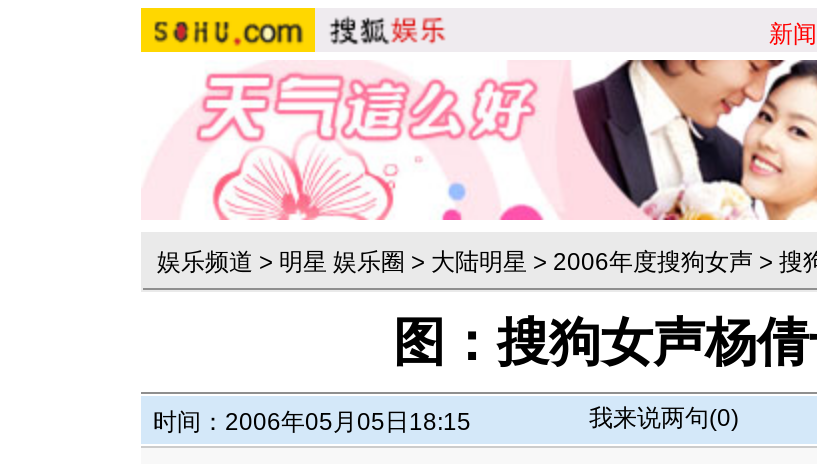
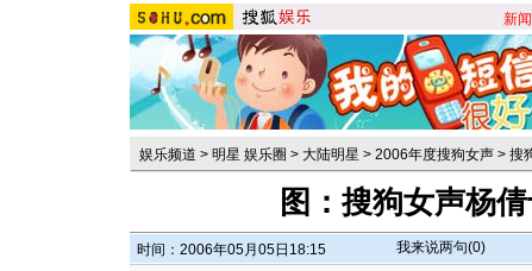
[141,58,811,222] [image] -> [129,33,528,131] [image]

